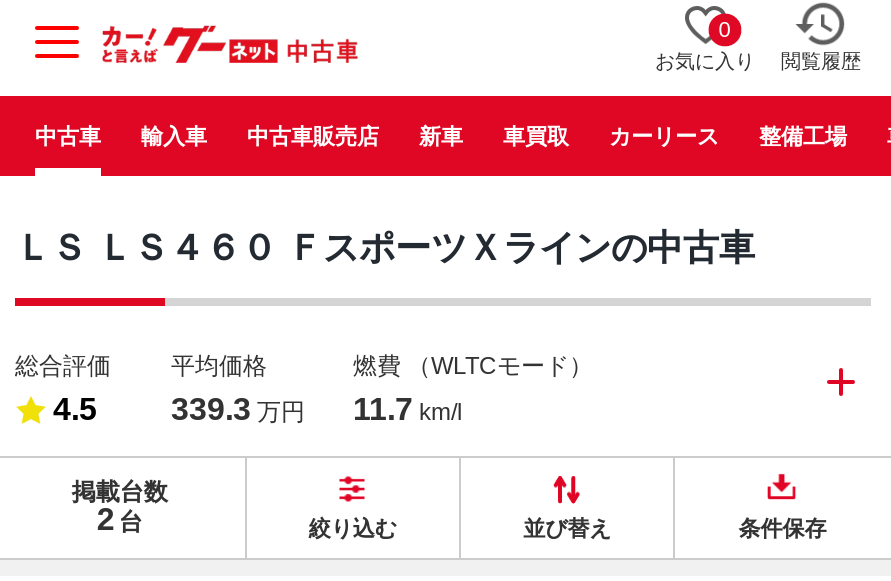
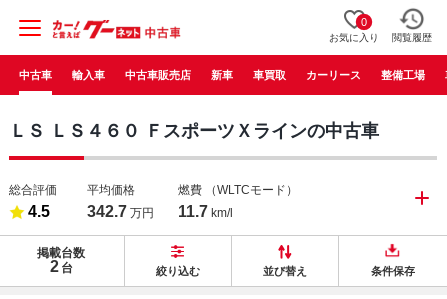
[171,392,463,426] 339.3万円 11.7 km/l -> [87,203,233,220] 342.7万円 11.7 km/l

